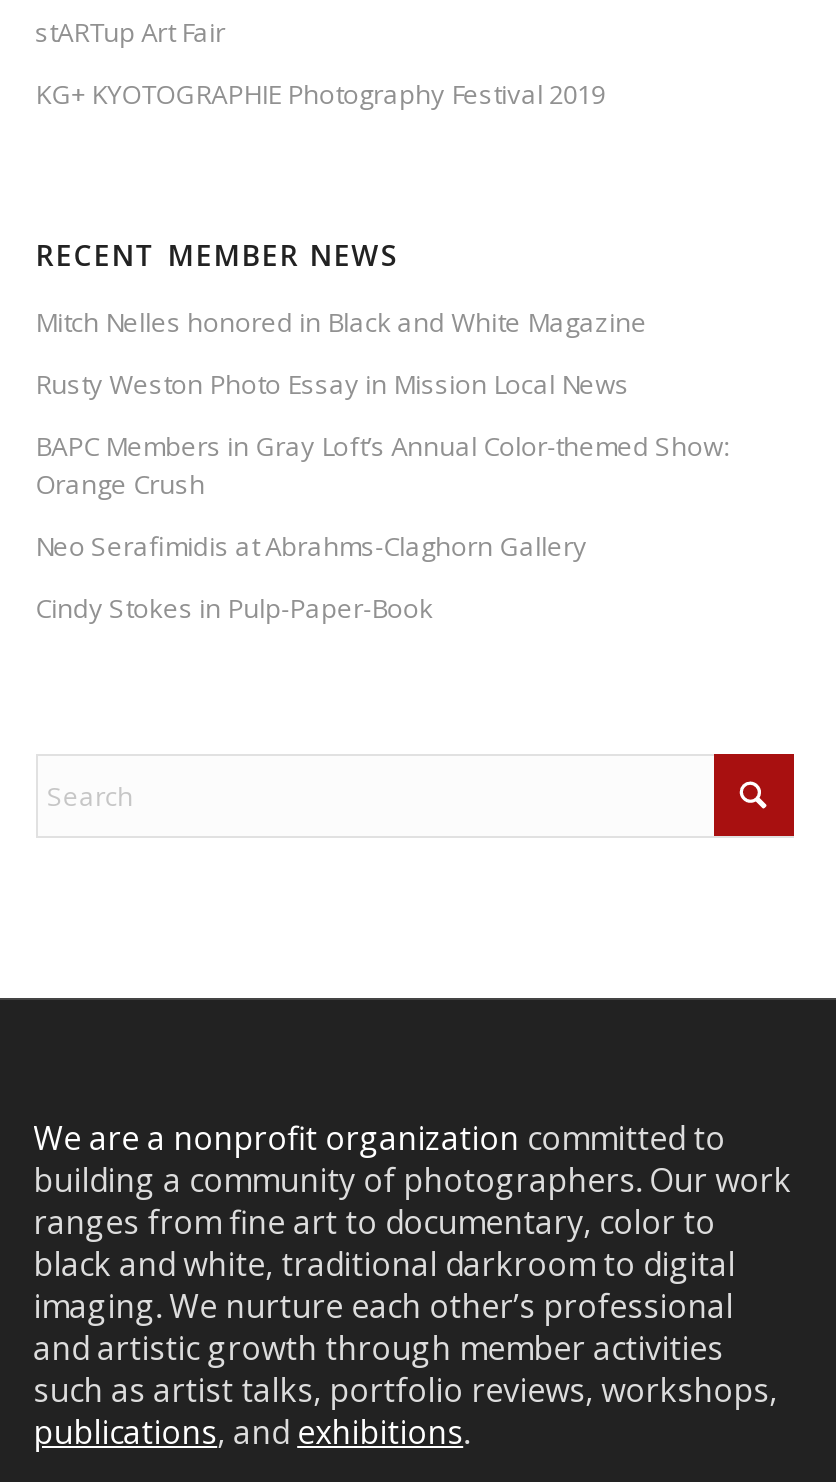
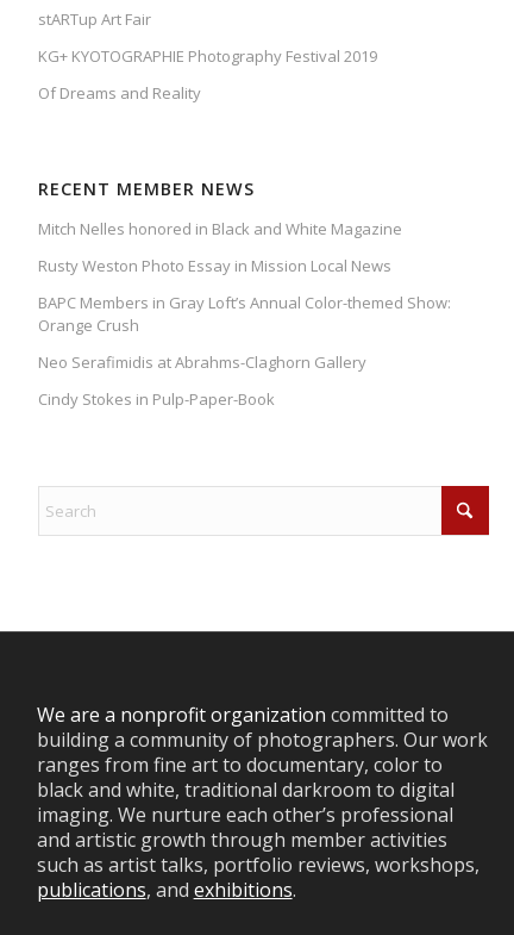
none -> [38,82,201,104] Of Dreams and Reality

